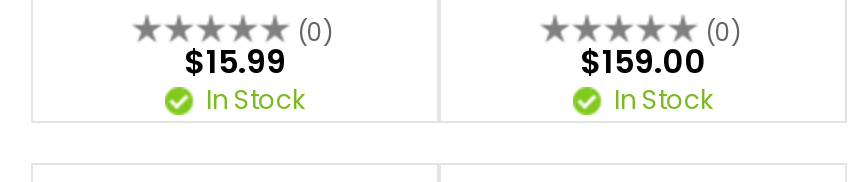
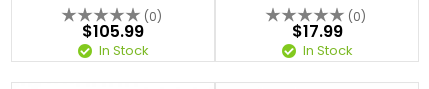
[184,39,286,85] $15.99 -> [82,20,144,43] $105.99
[580,39,706,85] $159.00 -> [291,20,342,43] $17.99

